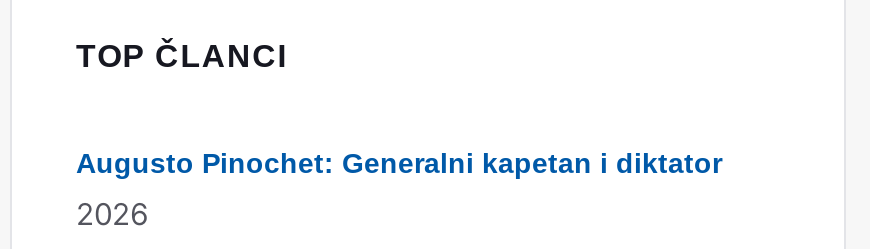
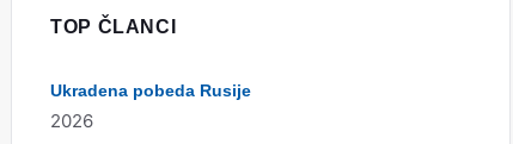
[76,147,722,179] Augusto Pinochet: Generalni kapetan i diktator -> [50,81,251,100] Ukradena pobeda Rusije

